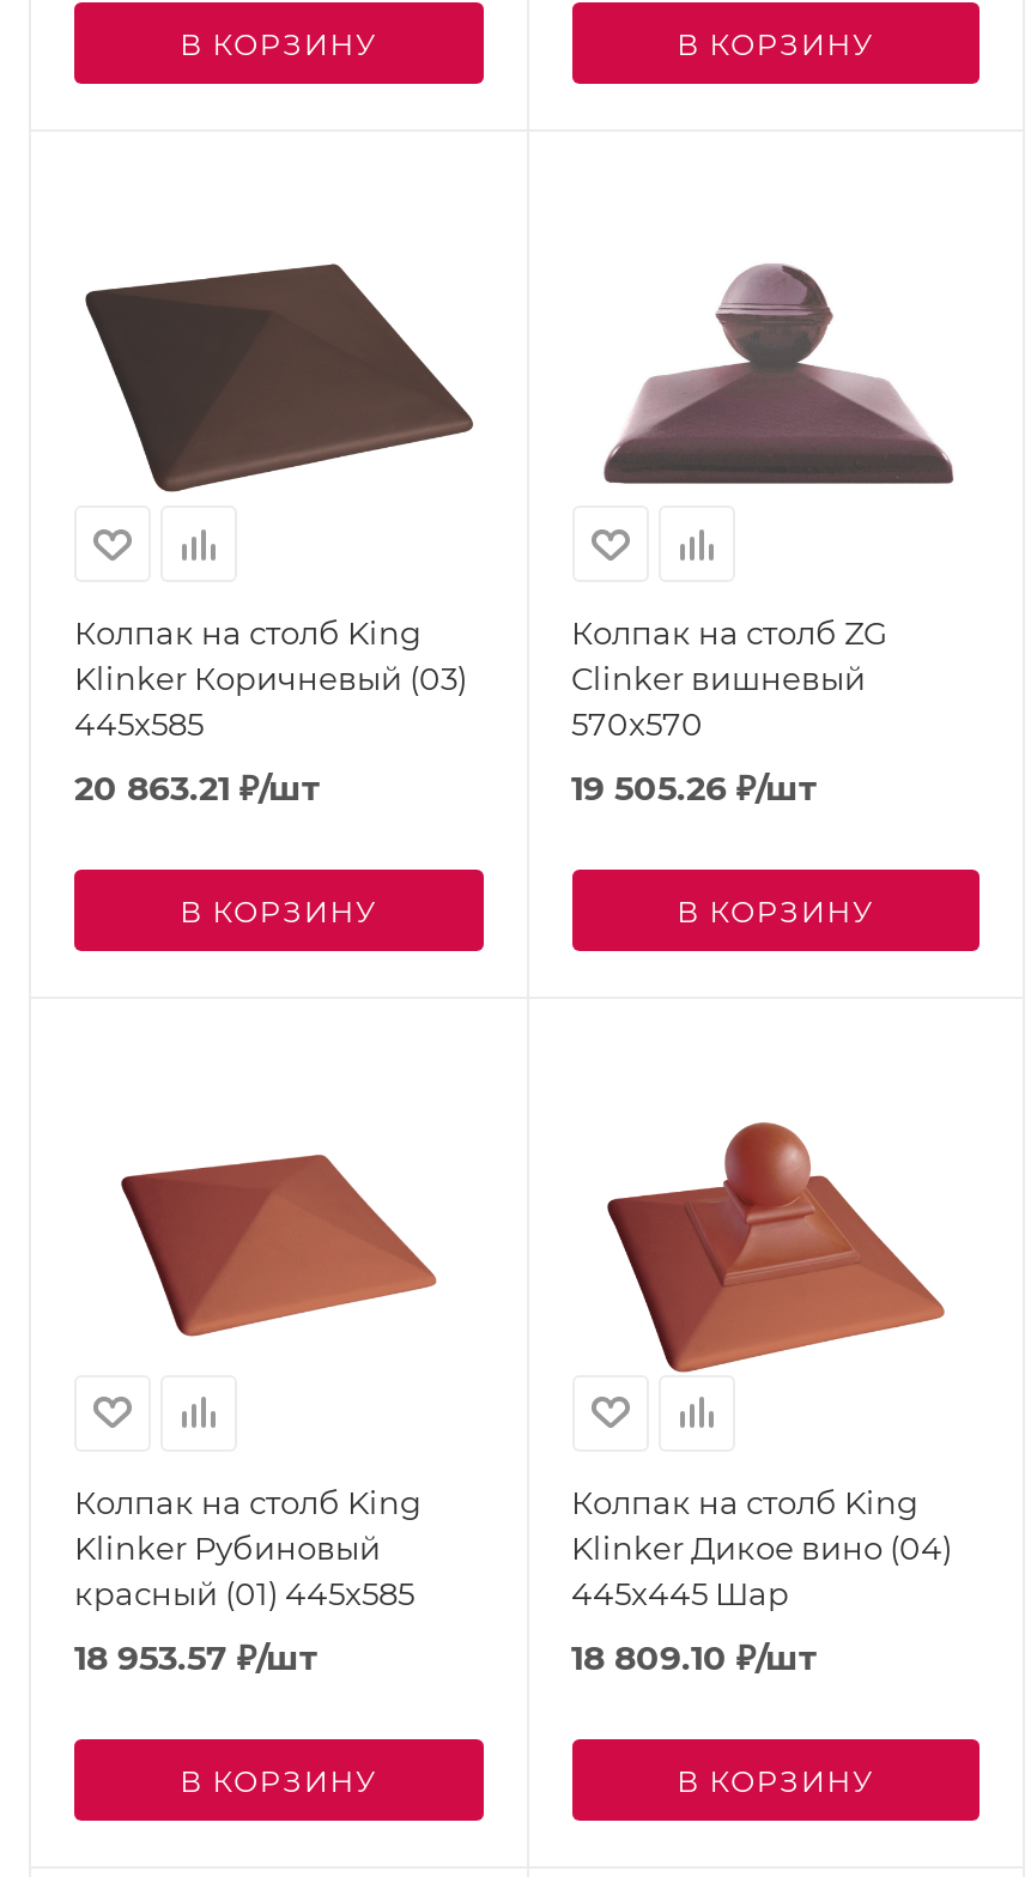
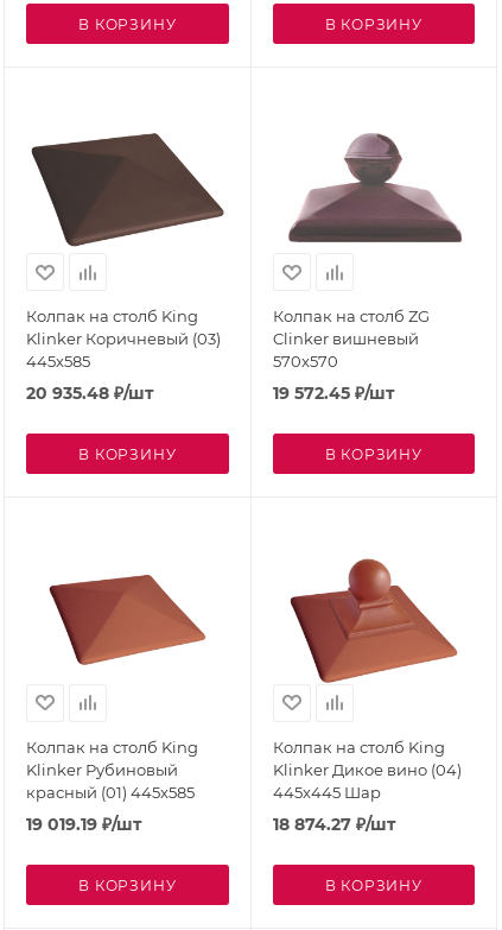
[74,767,319,810] 20 863.21 ₽/шт -> [26,382,153,404] 20 935.48 ₽/шт
[571,767,815,810] 19 505.26 ₽/шт -> [272,382,393,404] 19 572.45 ₽/шт
[74,1635,316,1678] 18 953.57 ₽/шт -> [26,813,141,834] 19 019.19 ₽/шт
[571,1635,815,1678] 18 809.10 ₽/шт -> [272,813,395,834] 18 874.27 ₽/шт

